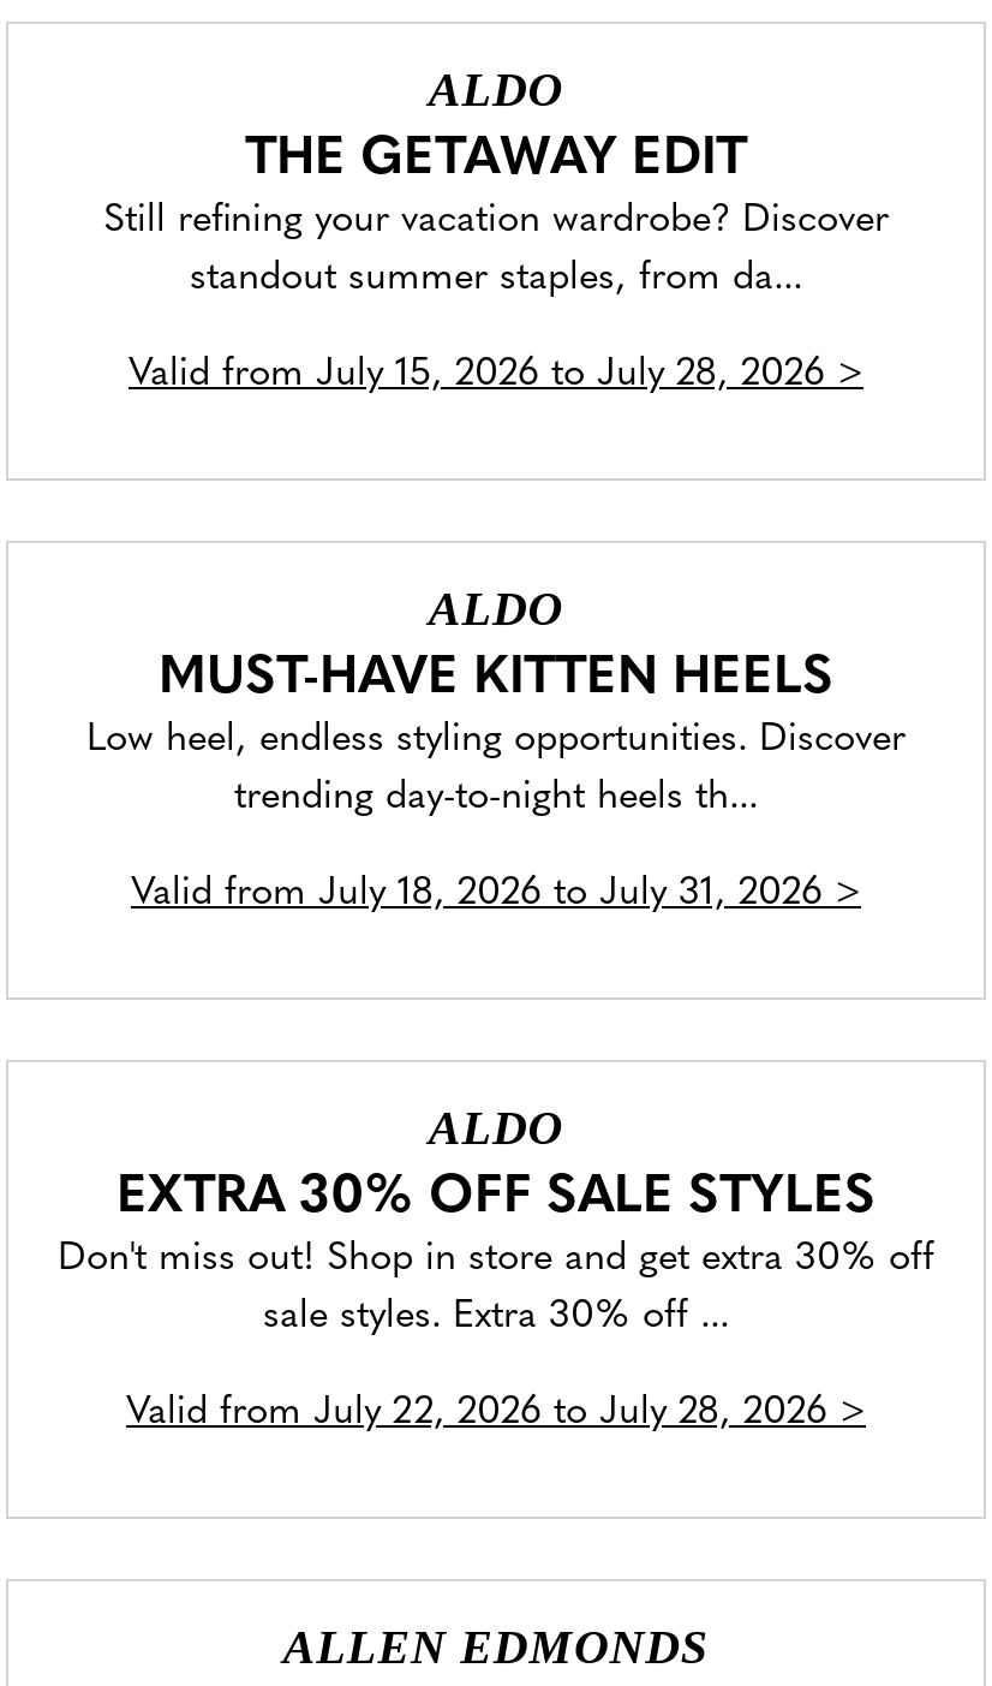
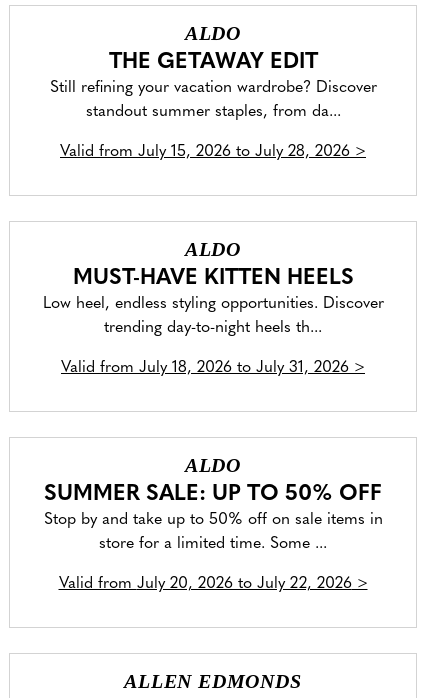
[58,1173,934,1279] EXTRA 30% OFF SALE STYLES | Don't miss out! Shop in store and get extra 30% off -> [43,484,382,528] SUMMER SALE: UP TO 50% OFF | Stop by and take up to 50% off on sale items in
[263,1298,729,1336] sale styles. Extra 30% off ... -> [99,536,327,552] store for a limited time. Some ...
[126,1394,866,1432] Valid from July 22, 2026 to July 28, 2026 > -> [58,576,367,592] Valid from July 20, 2026 to July 22, 2026 >

